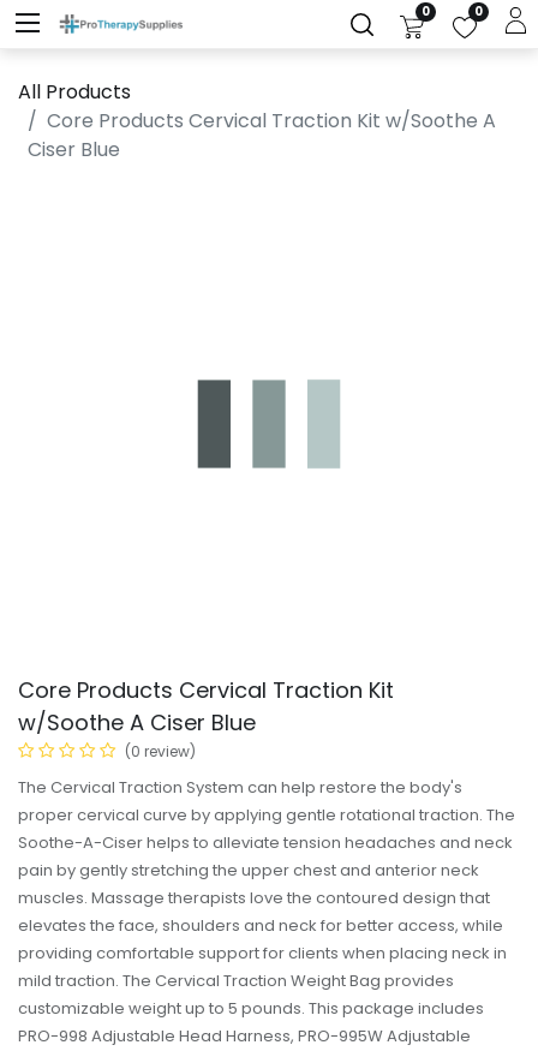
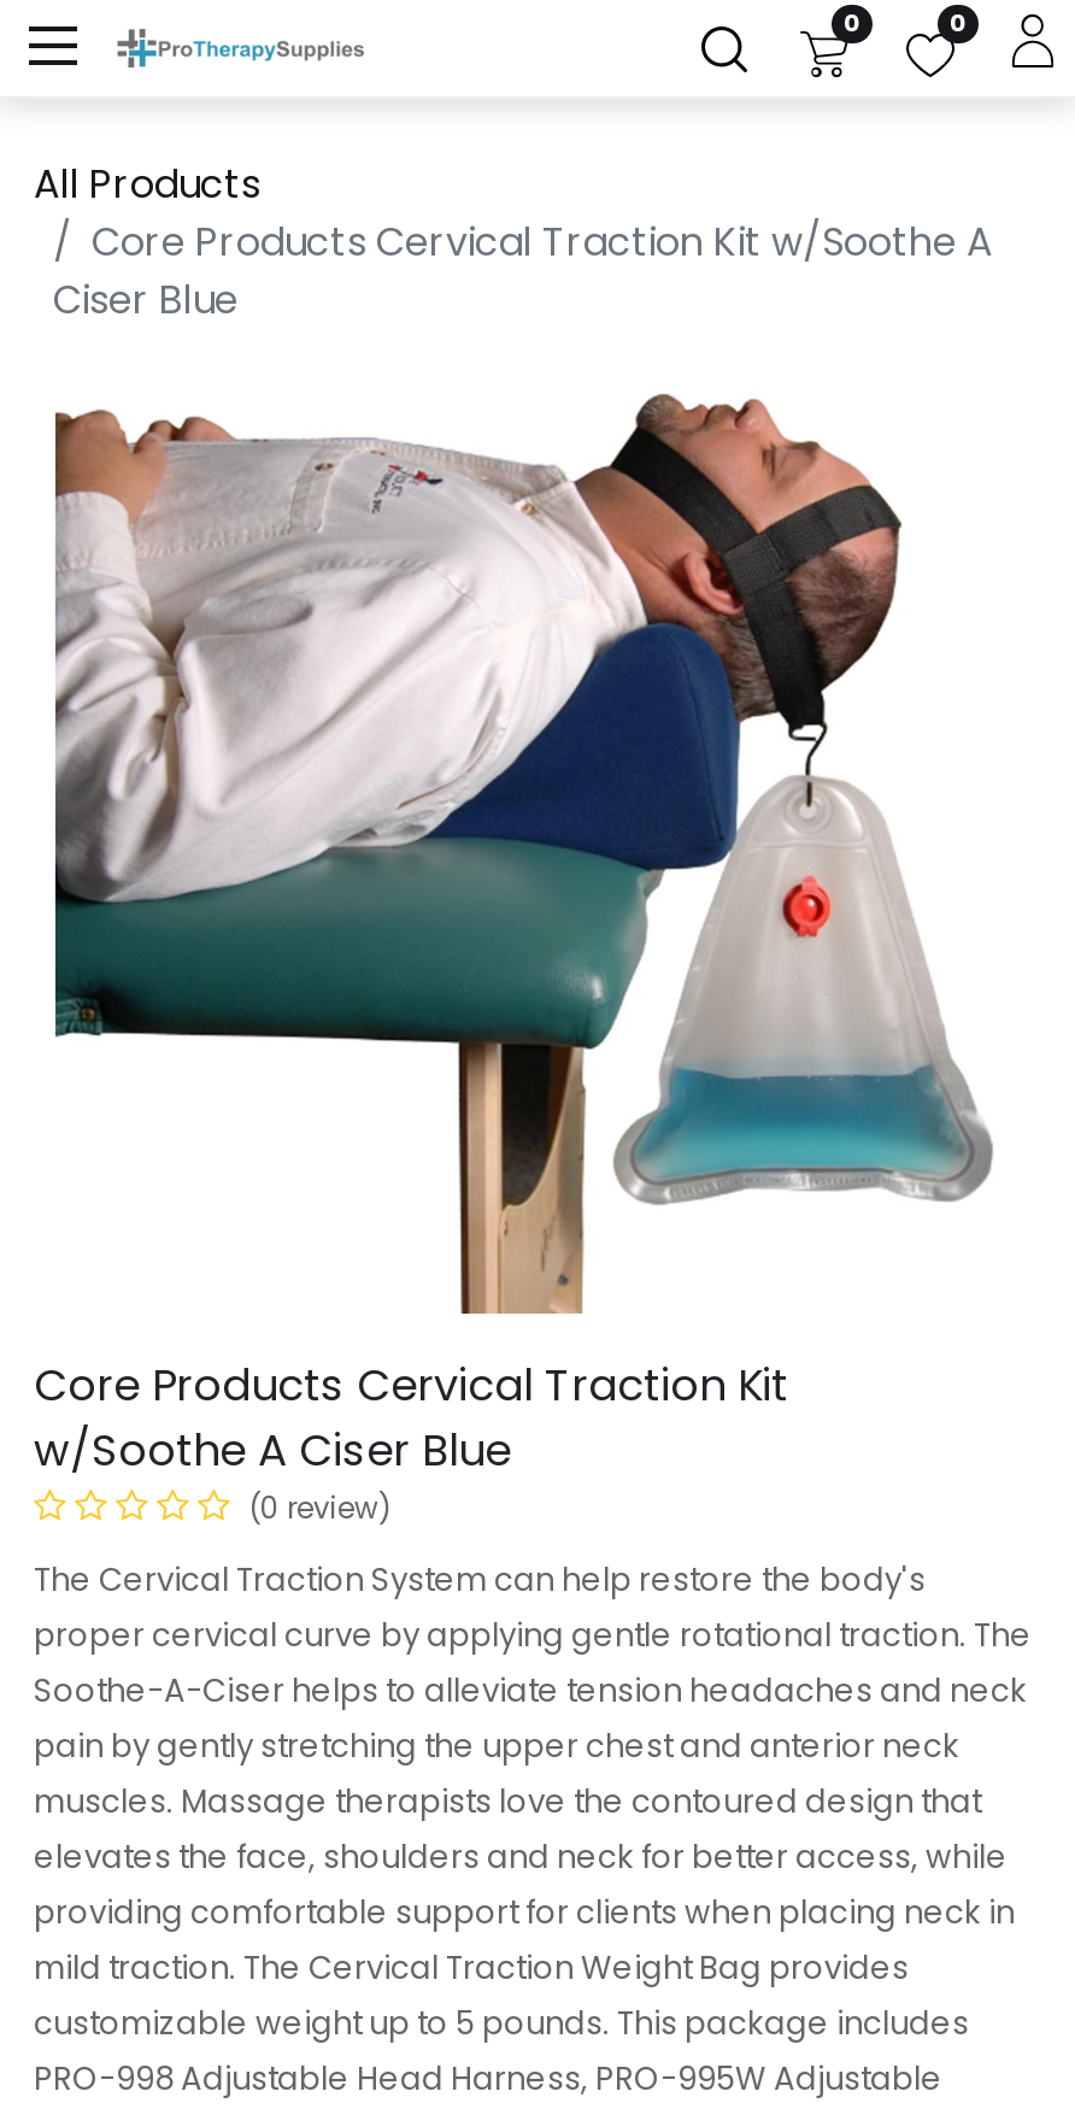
none -> [53,393,995,1316] [image]

